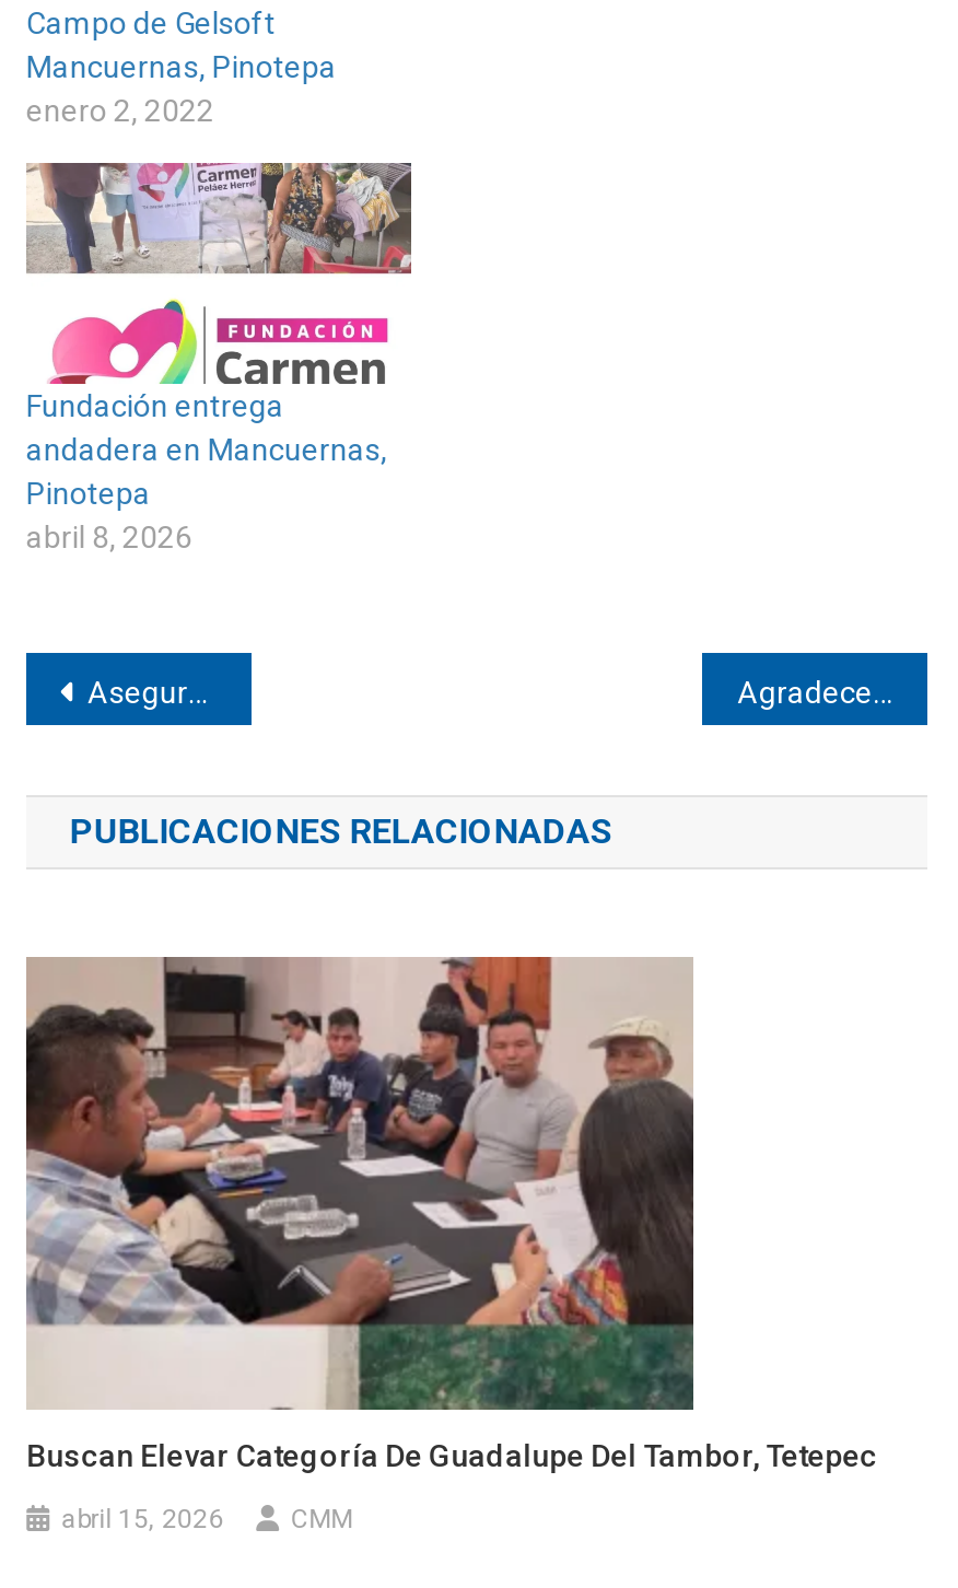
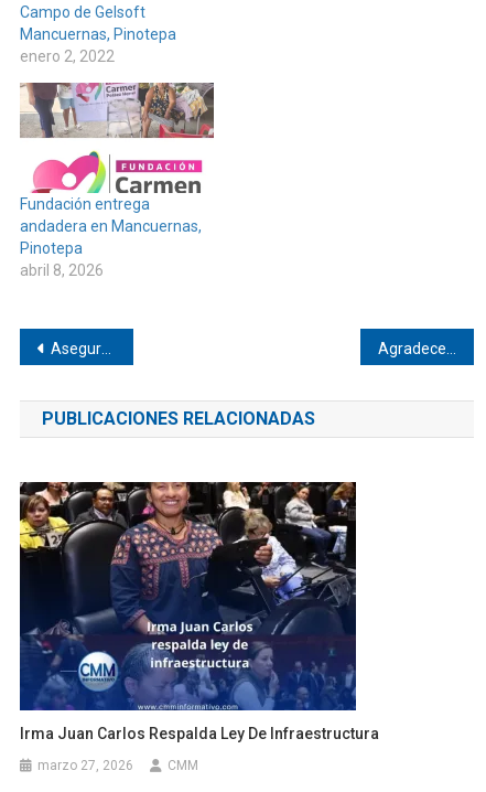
[24,956,877,1473] [image] | Buscan Elevar Categoría De Guadalupe Del Tambor, Tetepec -> [19,481,379,743] [image] | Irma Juan Carlos Respalda Ley De Infraestructura
[61,1504,223,1534] abril 15, 2026 -> [38,758,133,774] marzo 27, 2026

